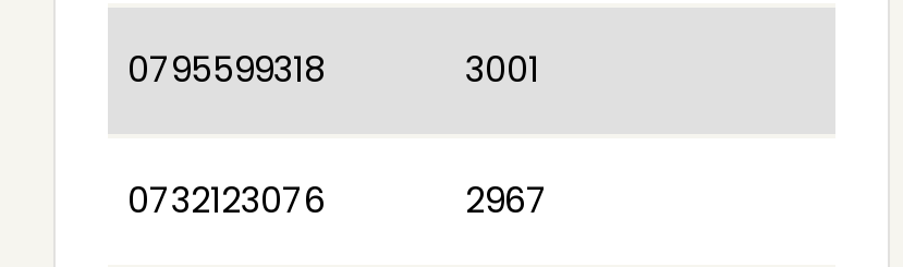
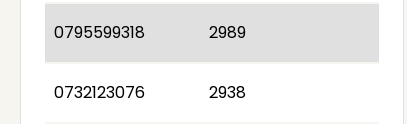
[465,45,539,95] 3001 -> [209,21,246,44] 2989
[465,175,548,226] 2967 -> [209,81,246,104] 2938

